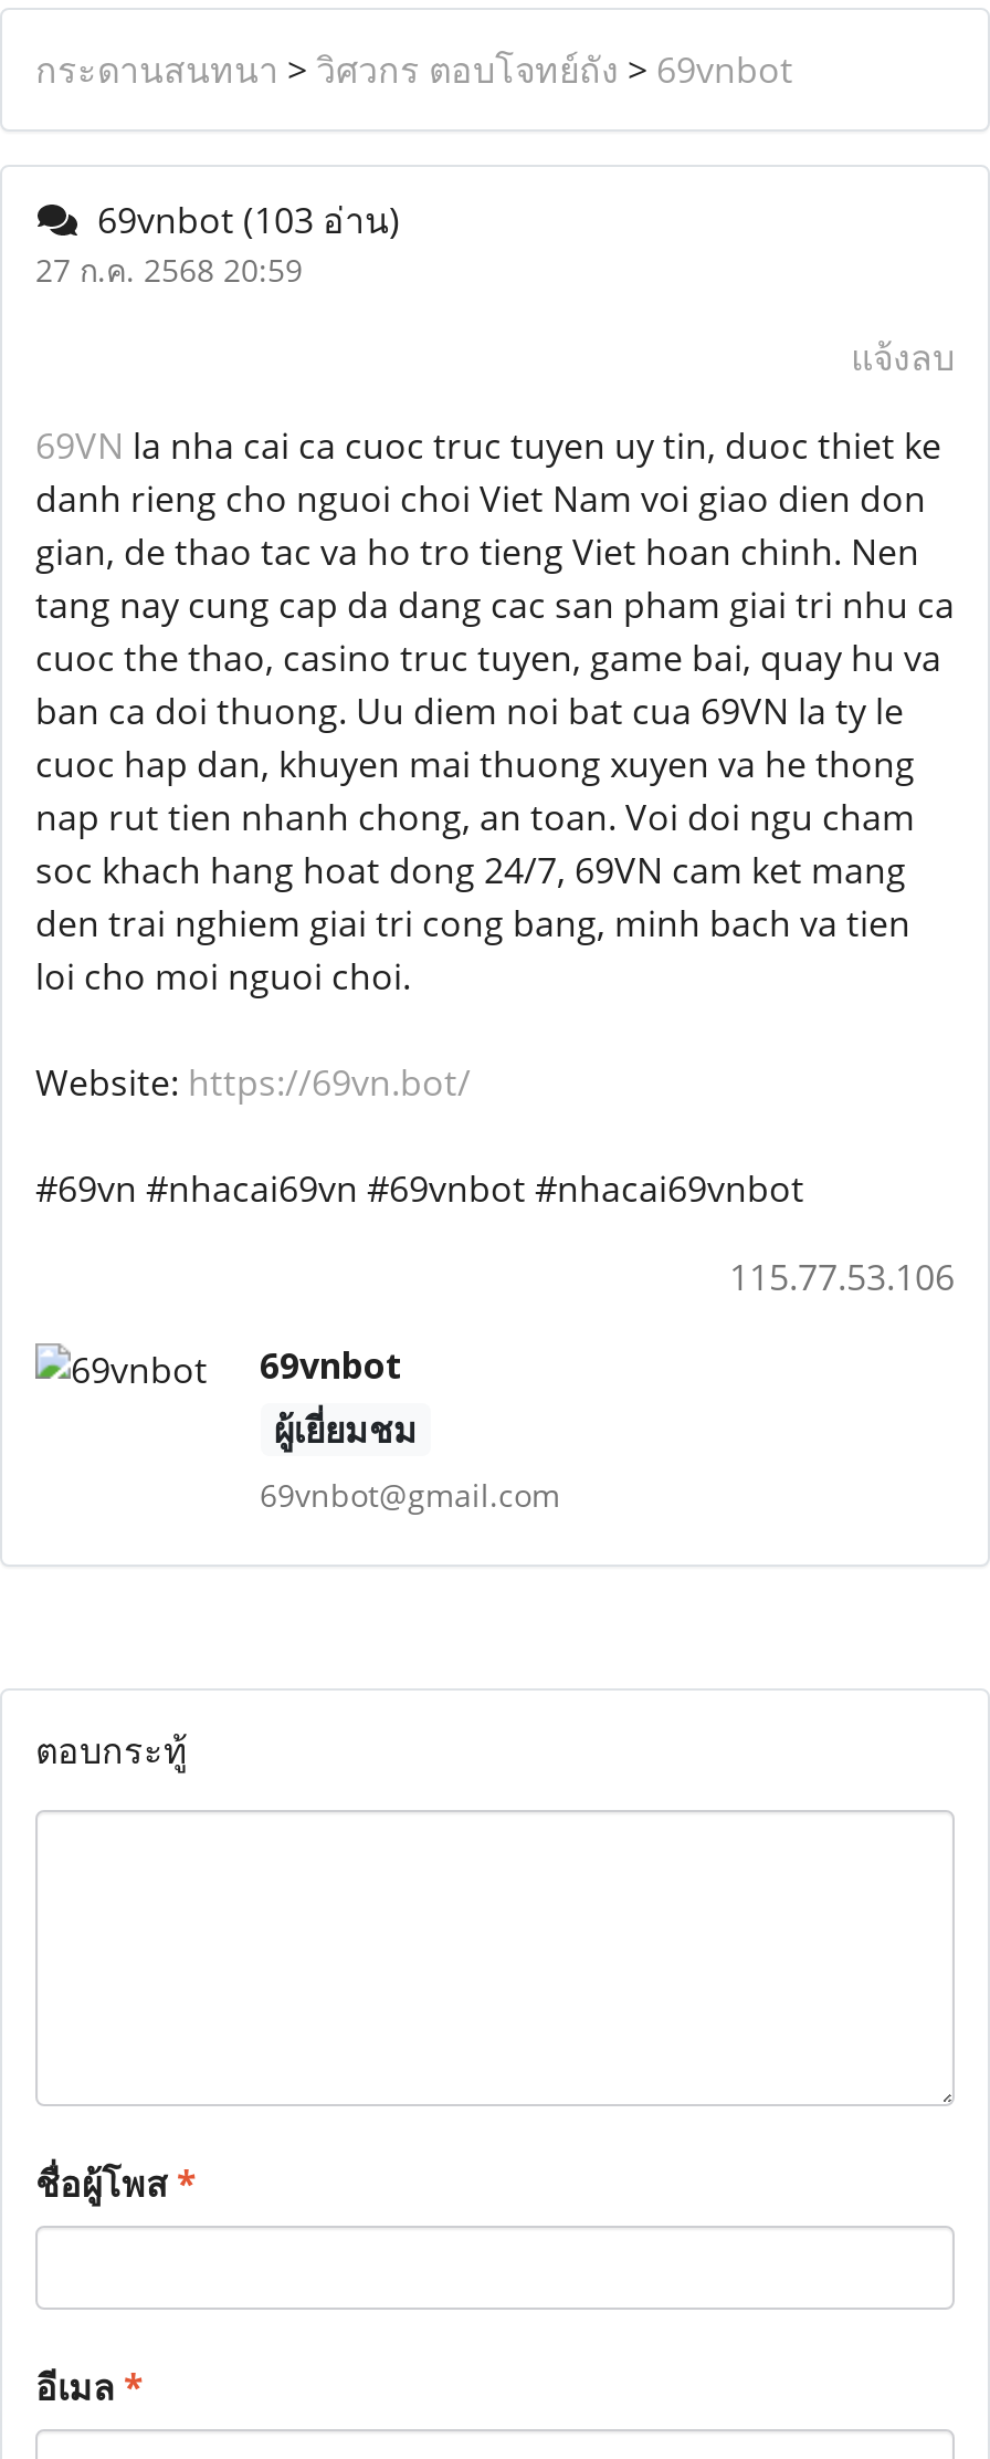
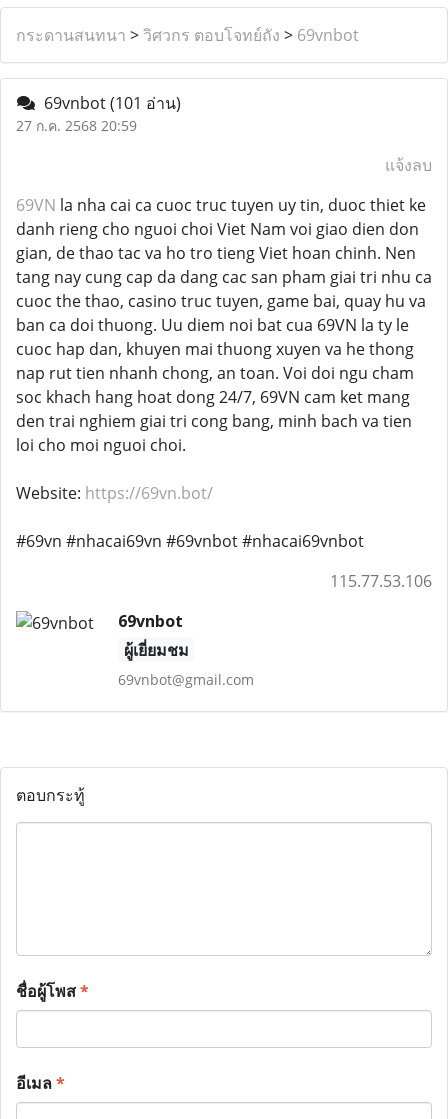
[80,196,400,244] 69vnbot (103 อ่าน) -> [36,92,181,114] 69vnbot (101 อ่าน)

